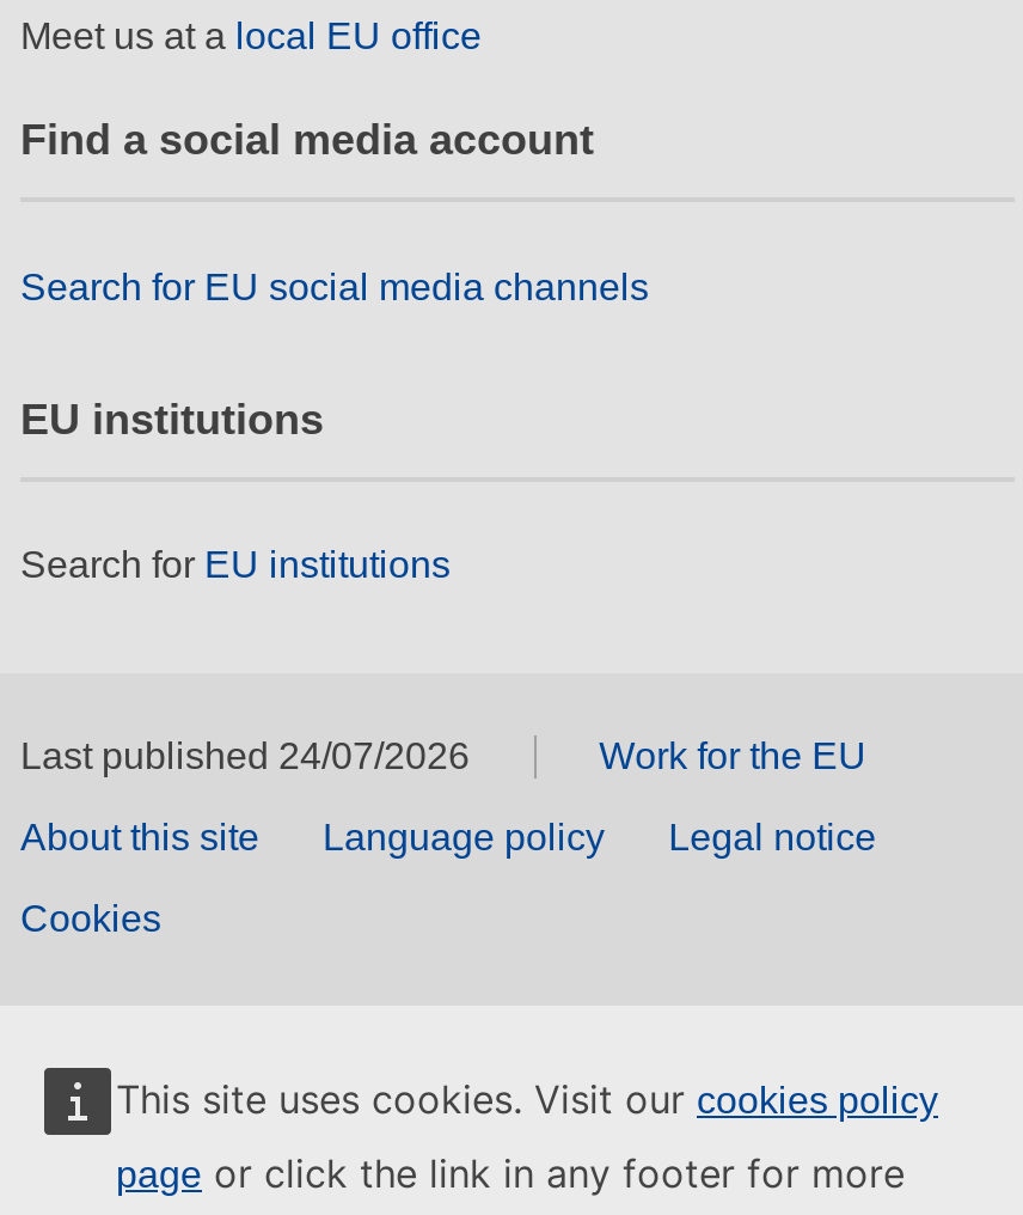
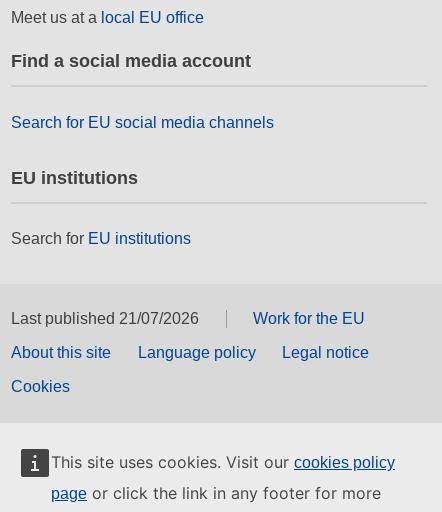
[20,737,470,777] Last published 24/07/2026 -> [11,310,199,327] Last published 21/07/2026

